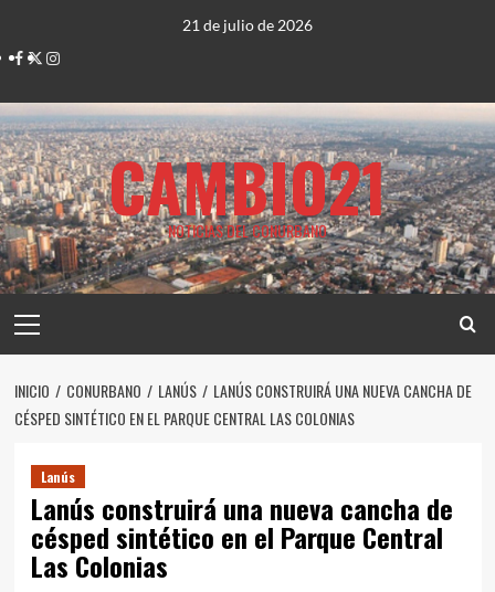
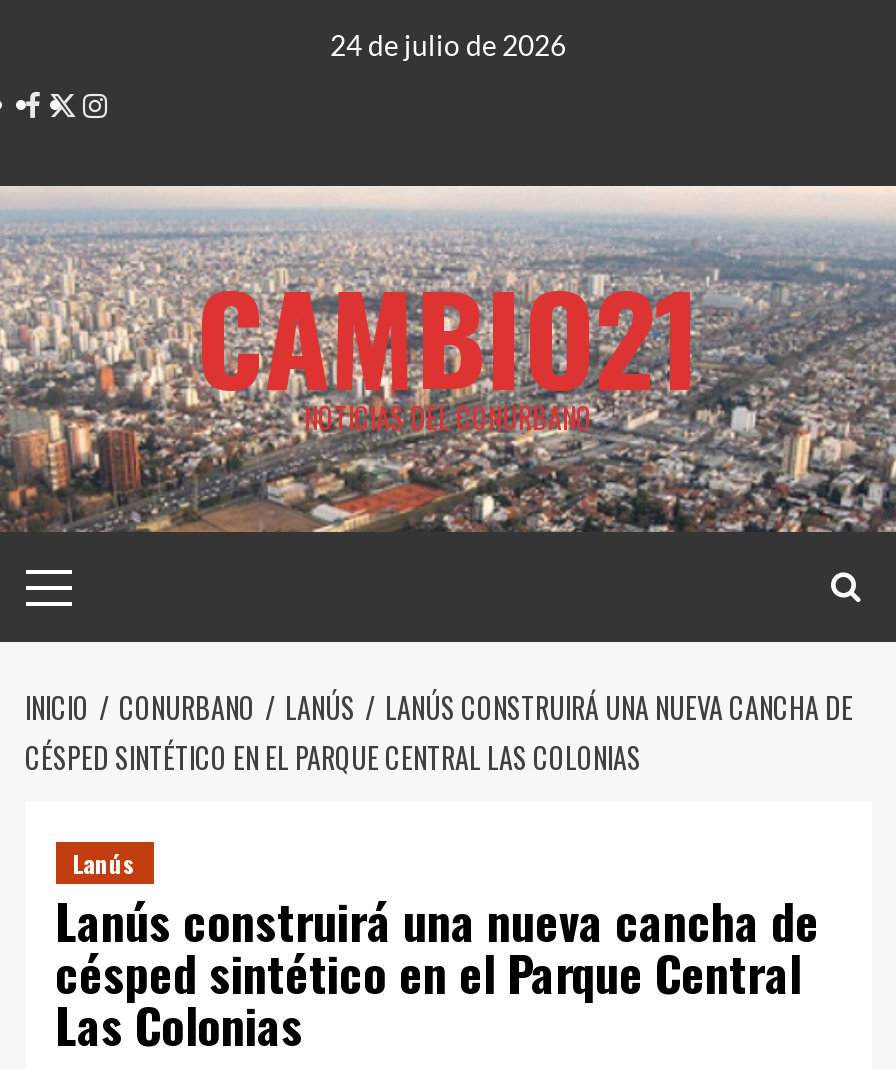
[182,15,313,34] 21 de julio de 2026 -> [330,28,566,62] 24 de julio de 2026

